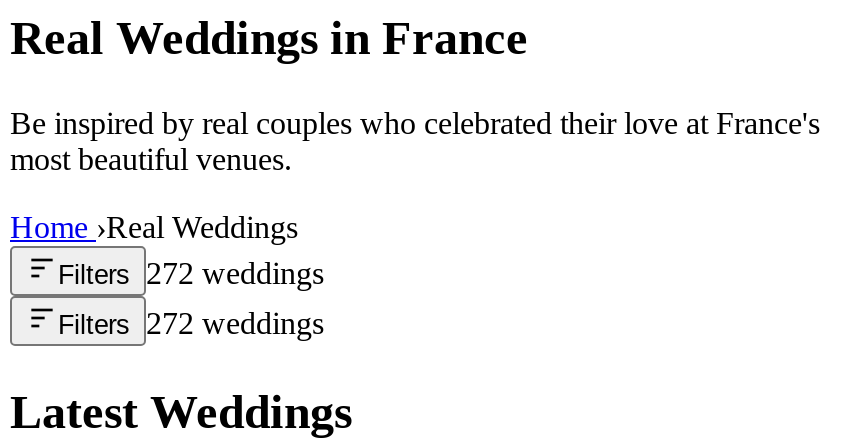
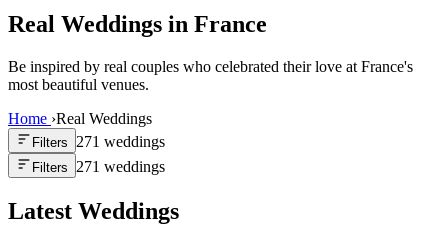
[58,256,324,290] Filters 272 weddings -> [32,133,165,150] Filters 271 weddings
[58,306,324,340] Filters 272 weddings -> [32,158,165,175] Filters 271 weddings

